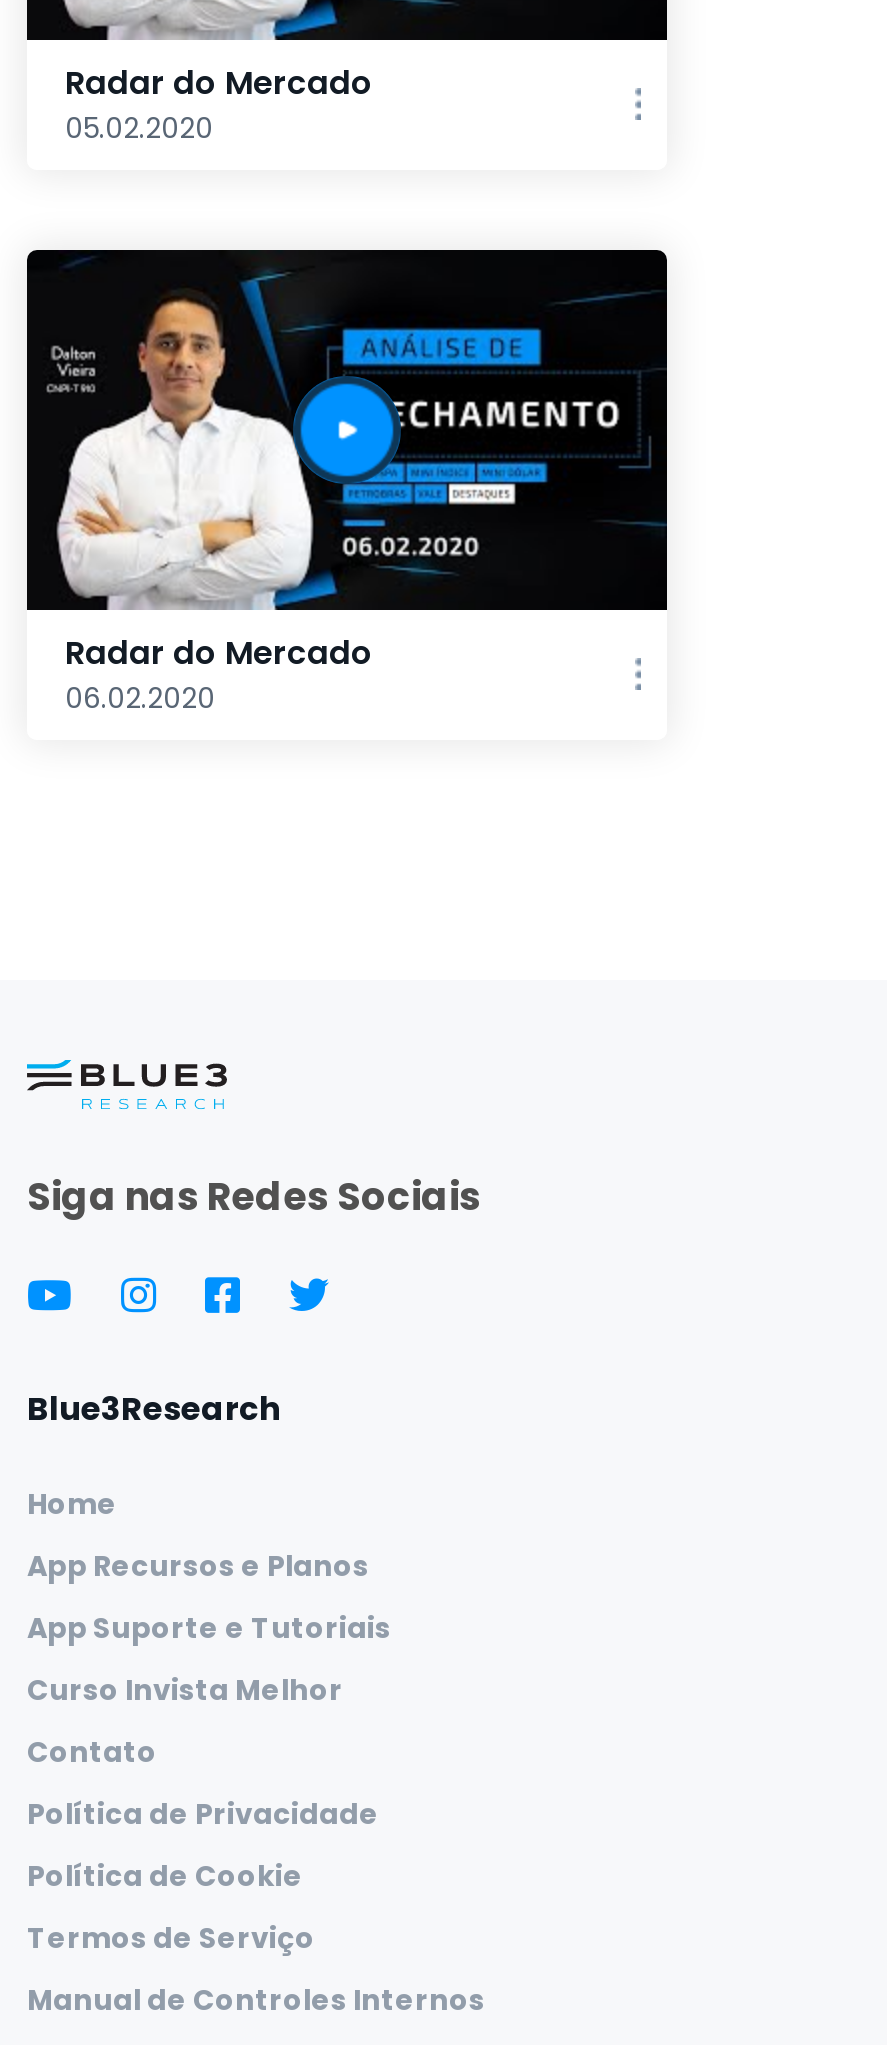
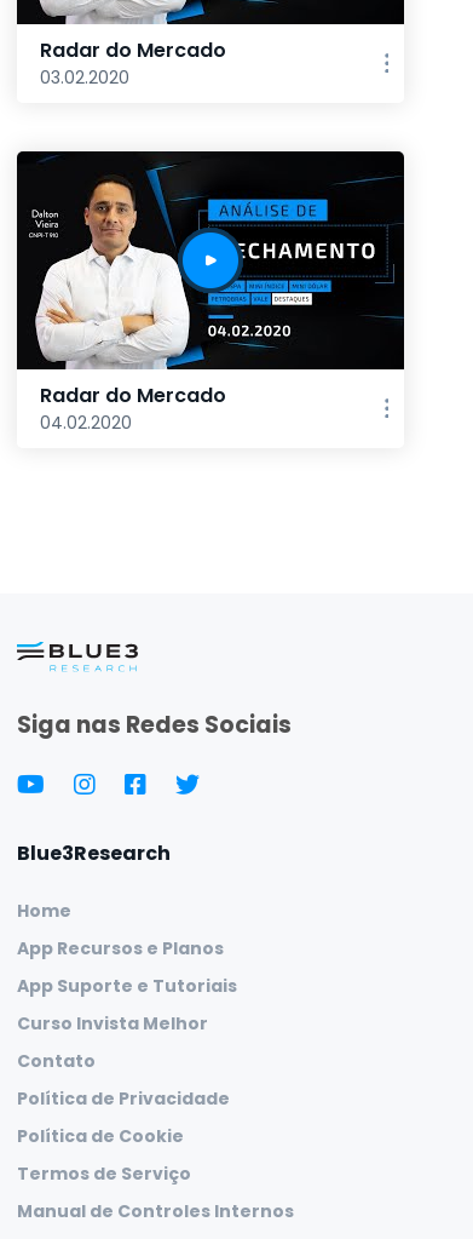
[65,108,213,148] 05.02.2020 -> [40,65,129,90] 03.02.2020
[65,678,215,718] 06.02.2020 -> [40,411,132,435] 04.02.2020

